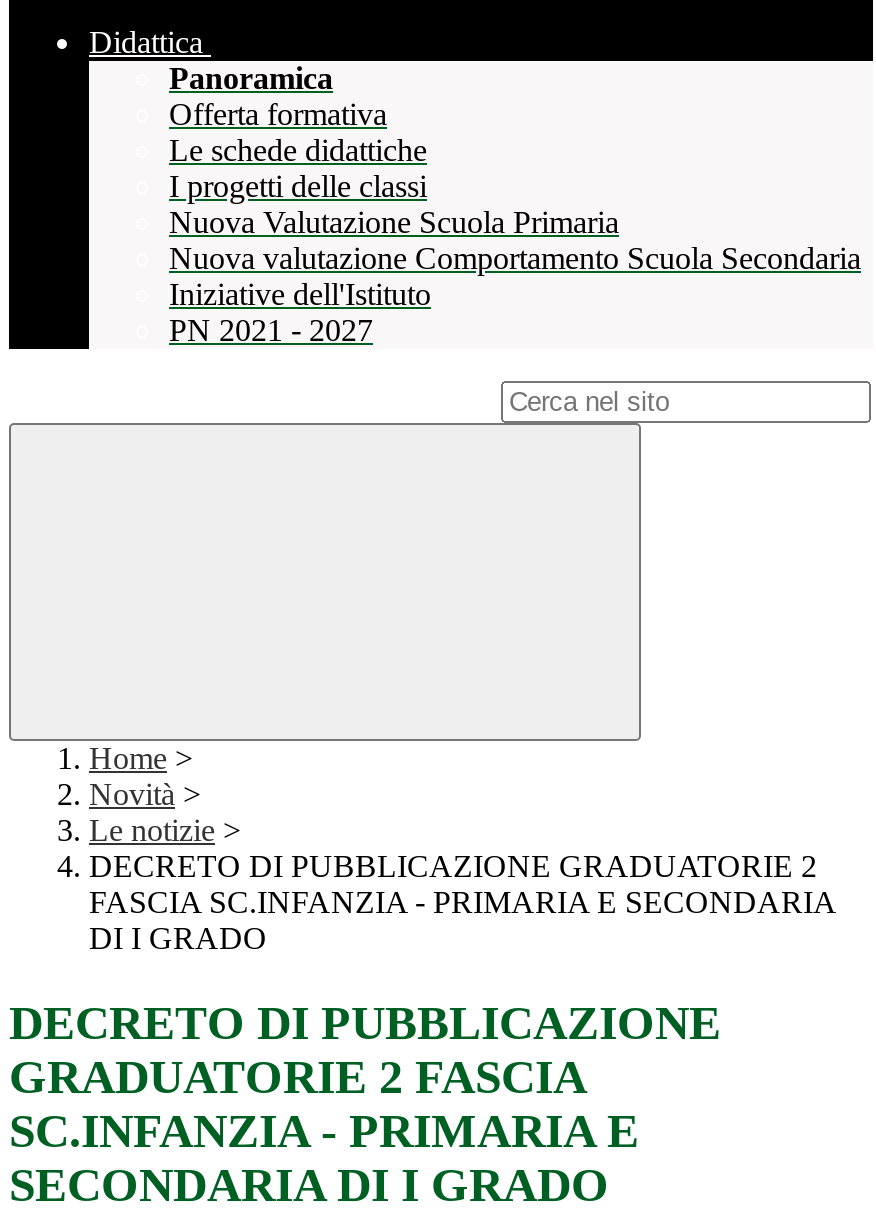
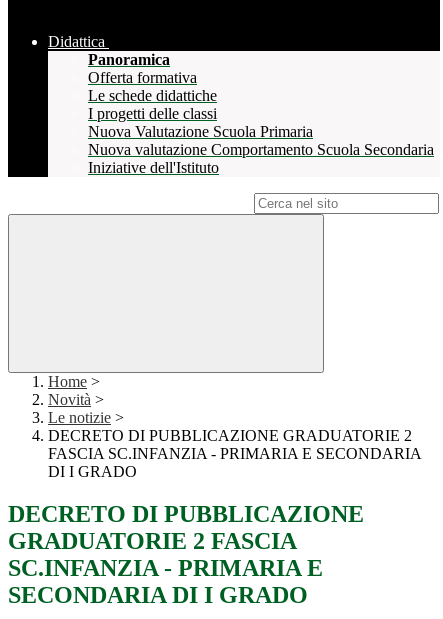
[169,314,373,348] PN 2021 - 2027 -> none

